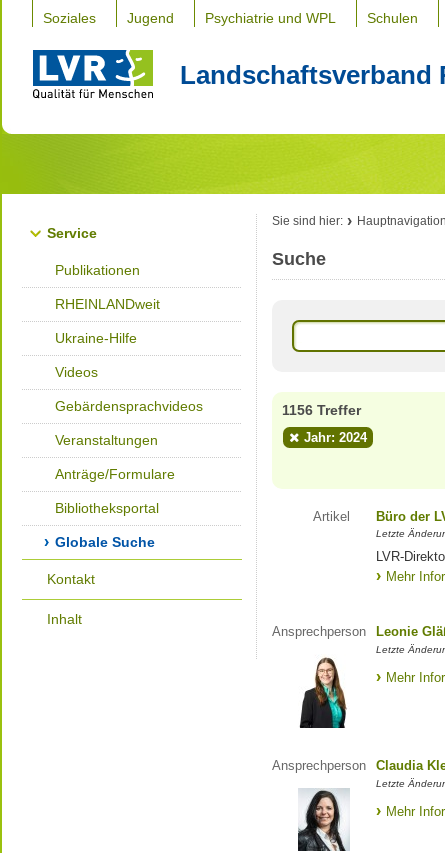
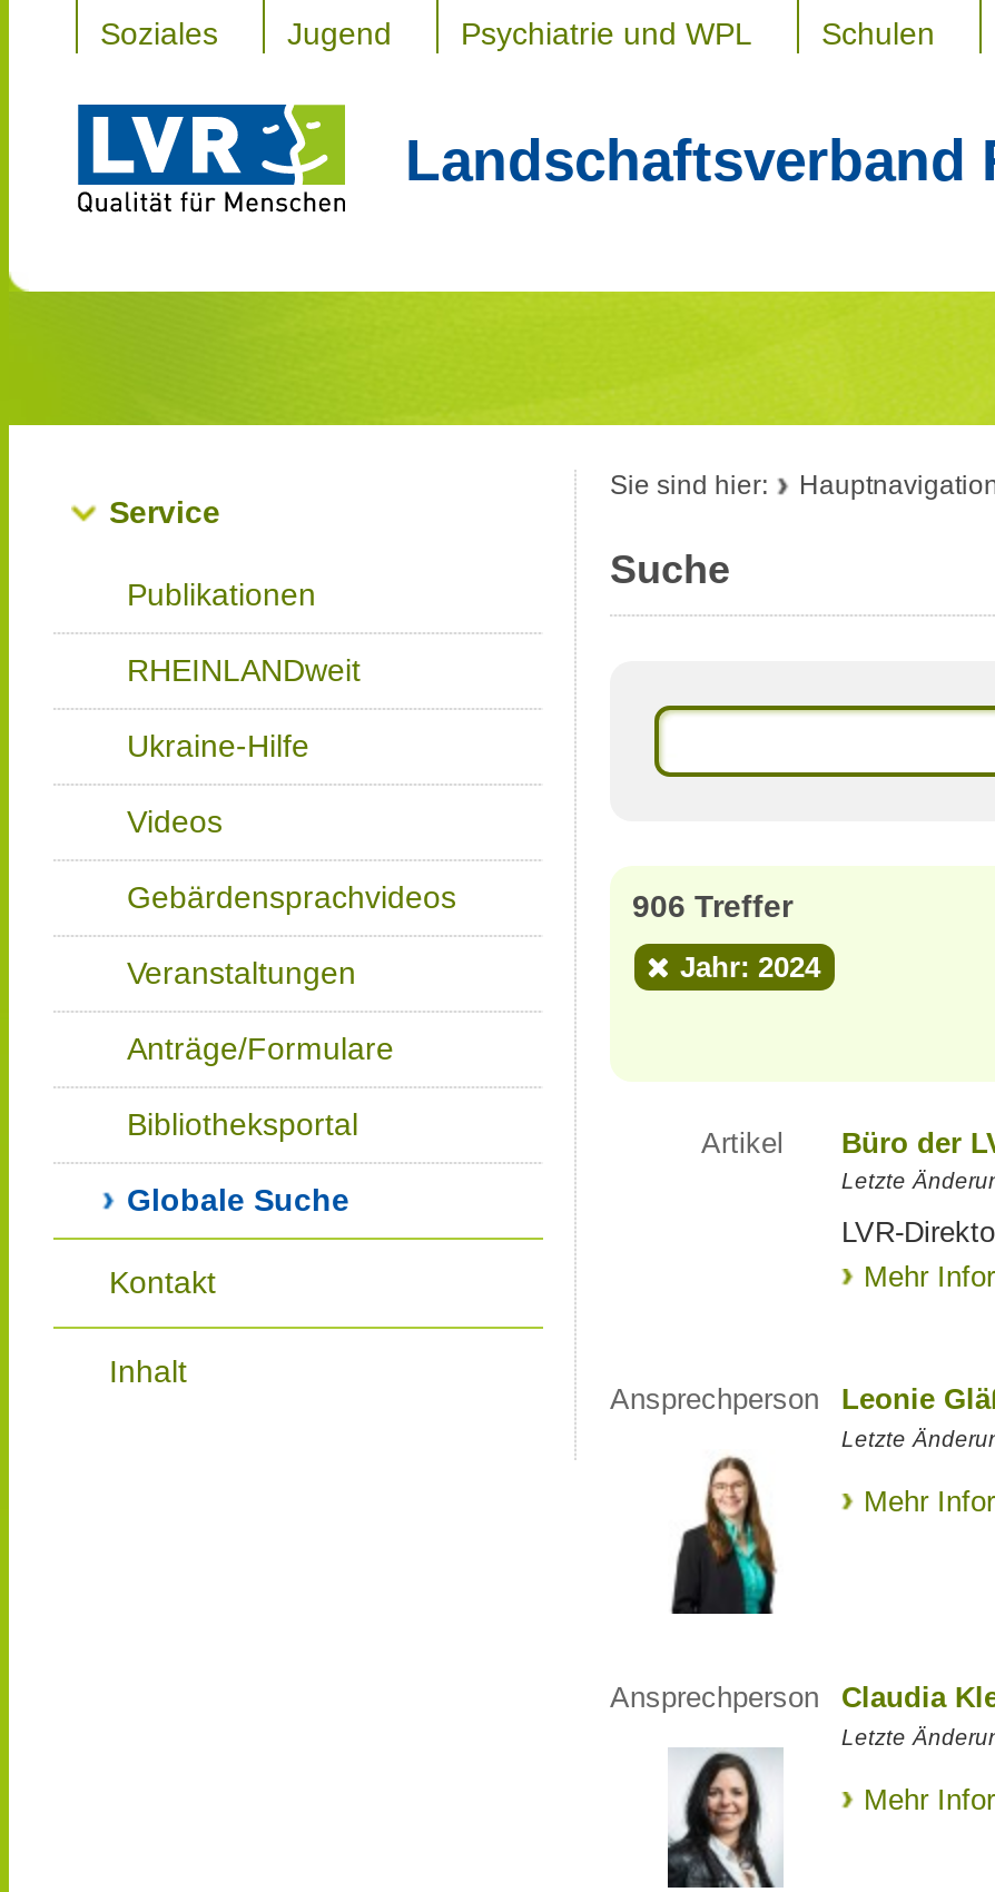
[282,402,361,418] 1156 Treffer -> [632,888,792,924] 906 Treffer

